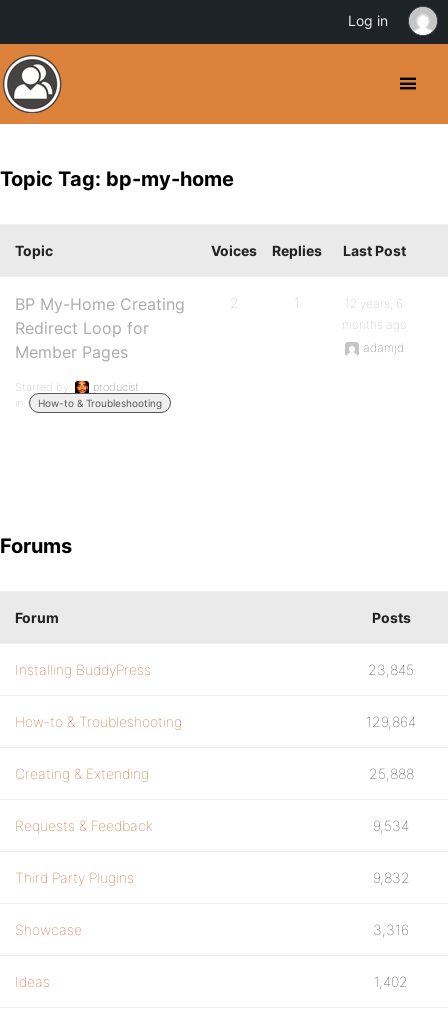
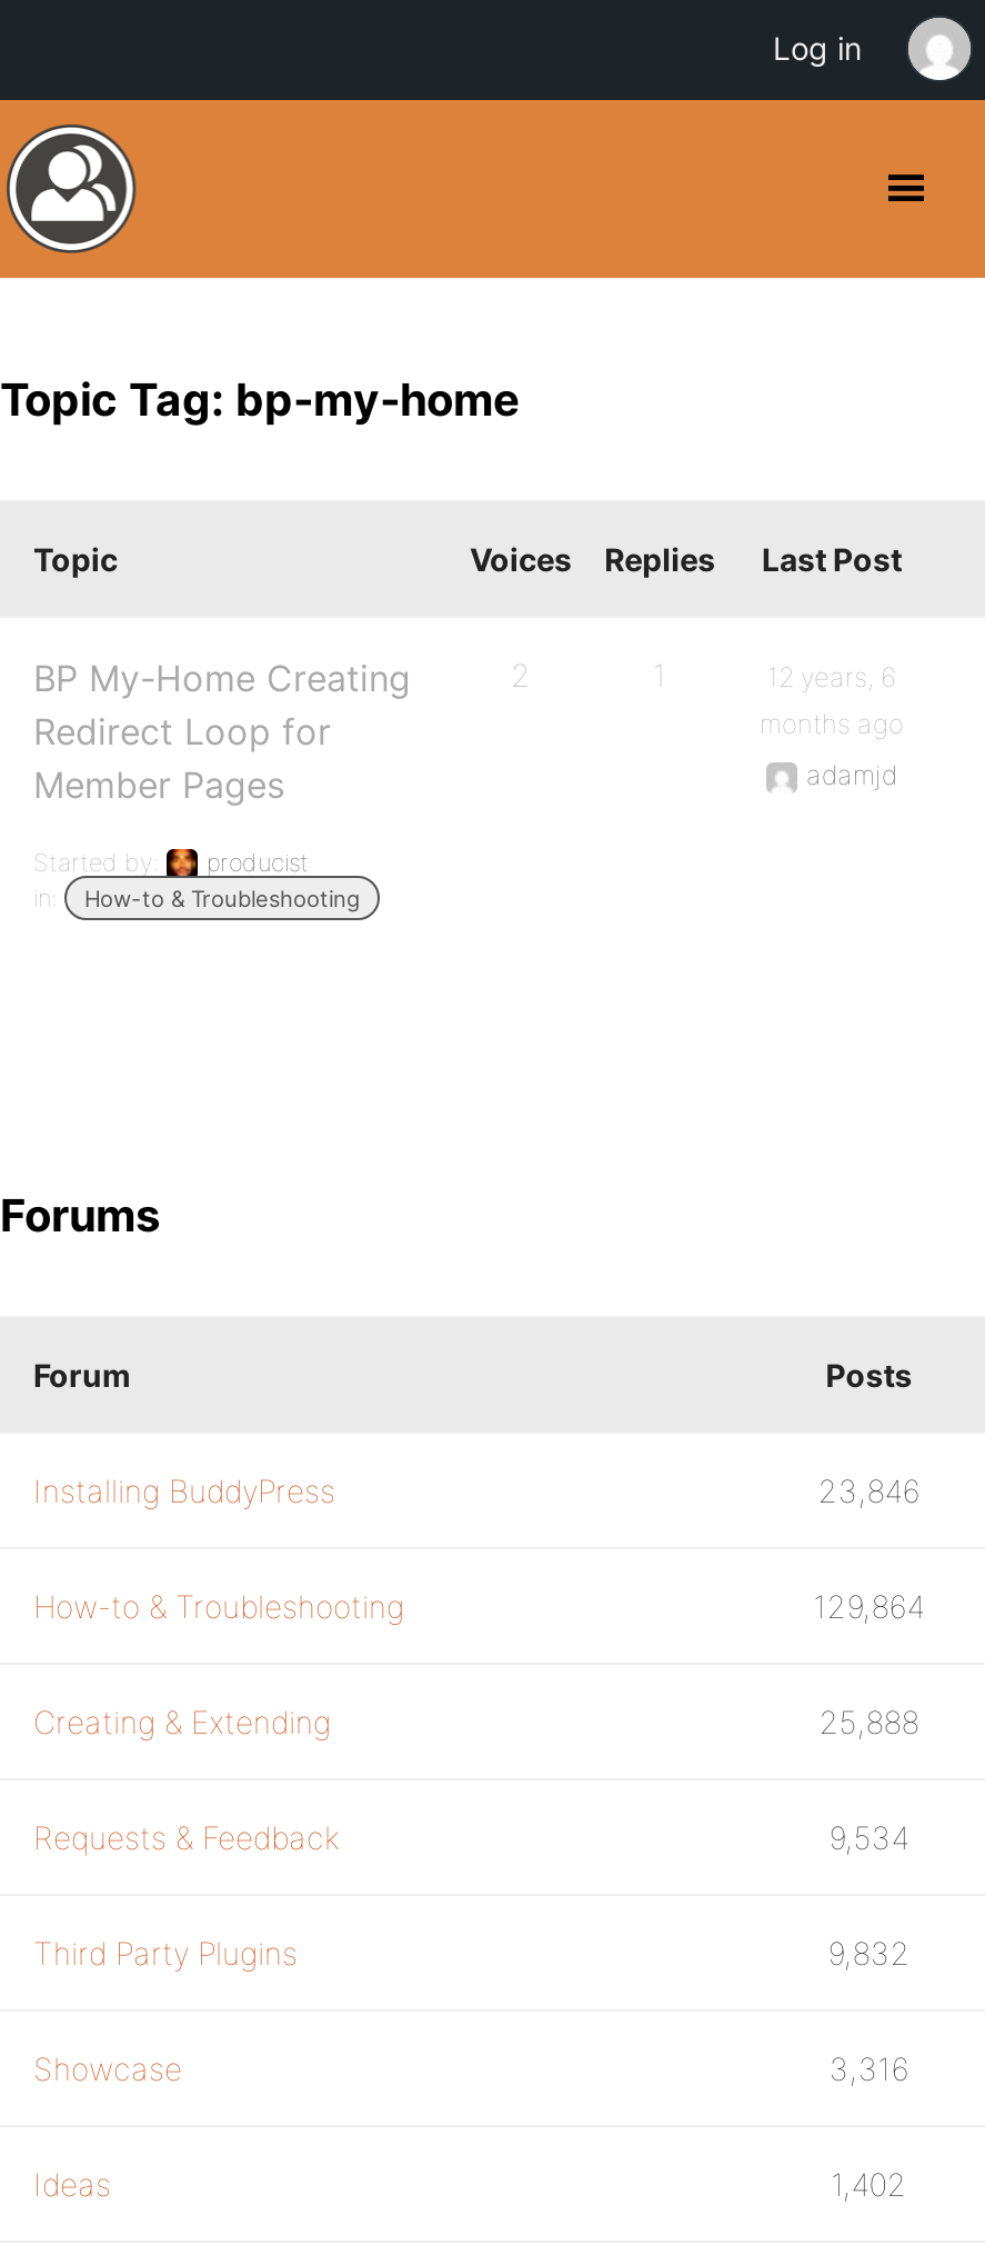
[368,661,414,678] 23,845 -> [818,1471,920,1509] 23,846

